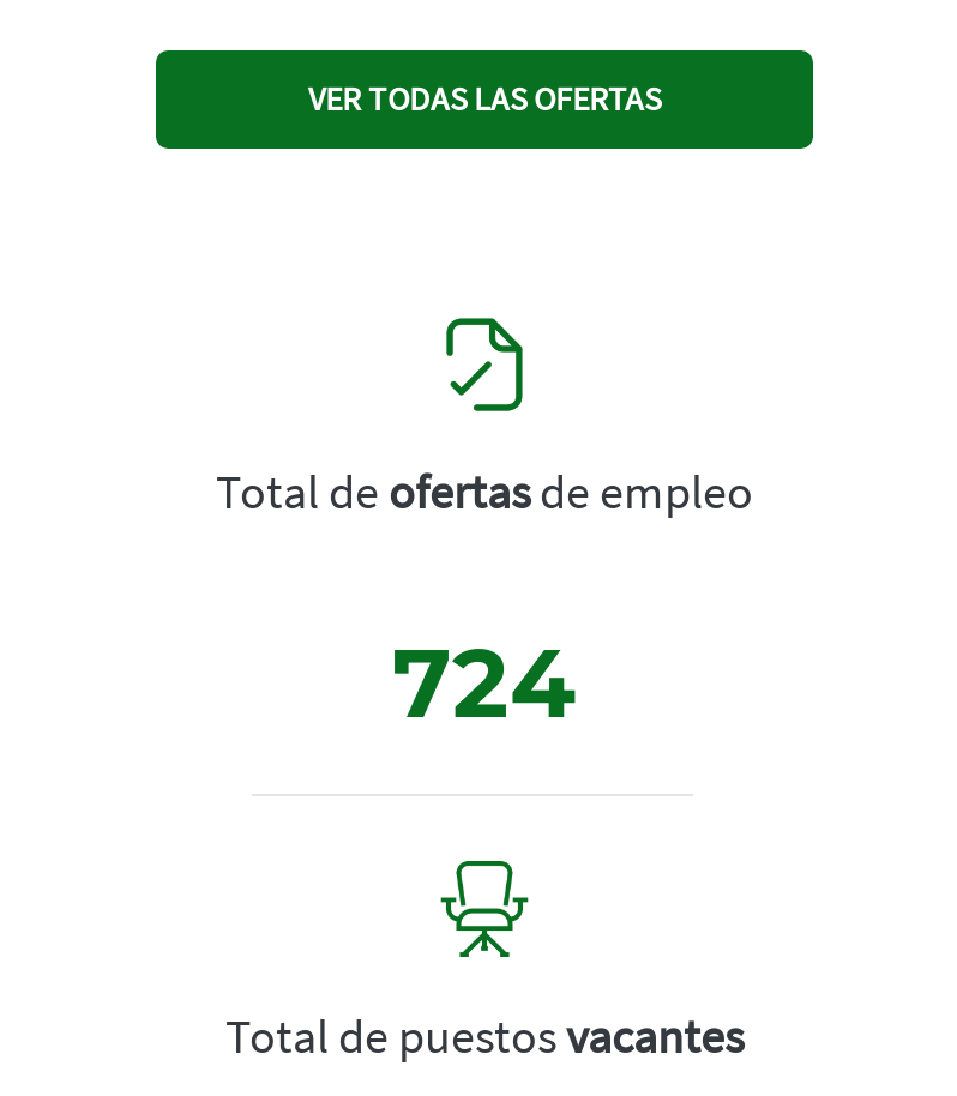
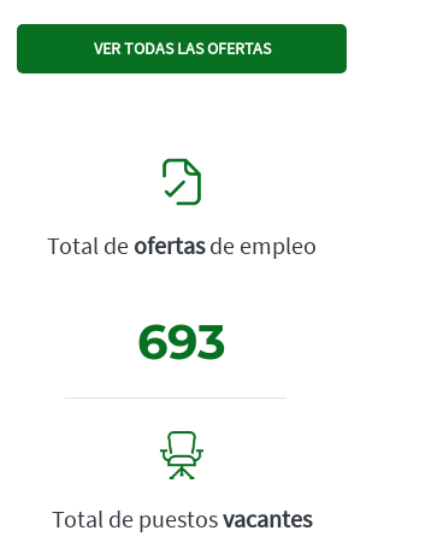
[392,624,577,742] 724 -> [137,312,226,371] 693

